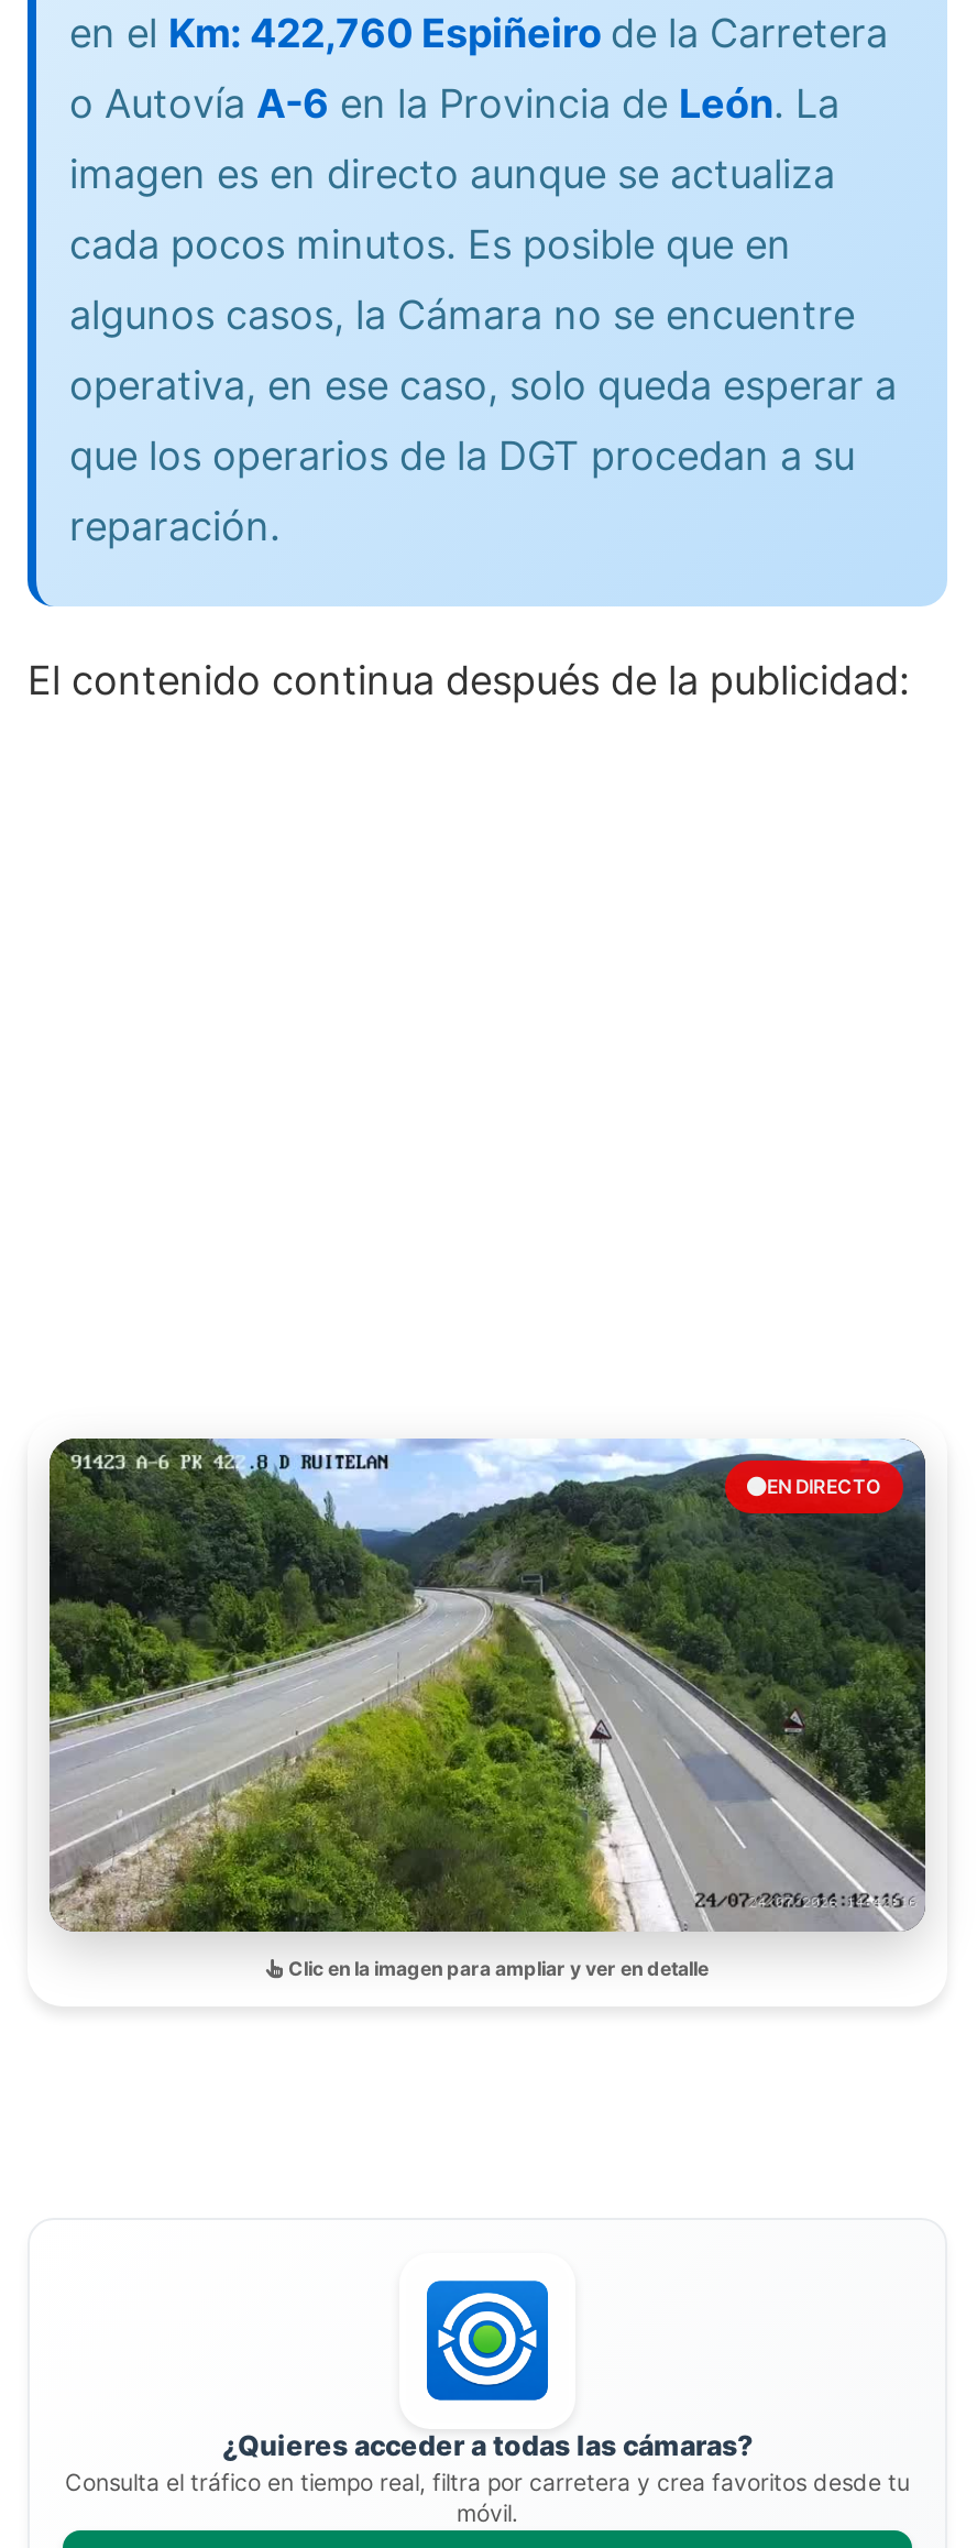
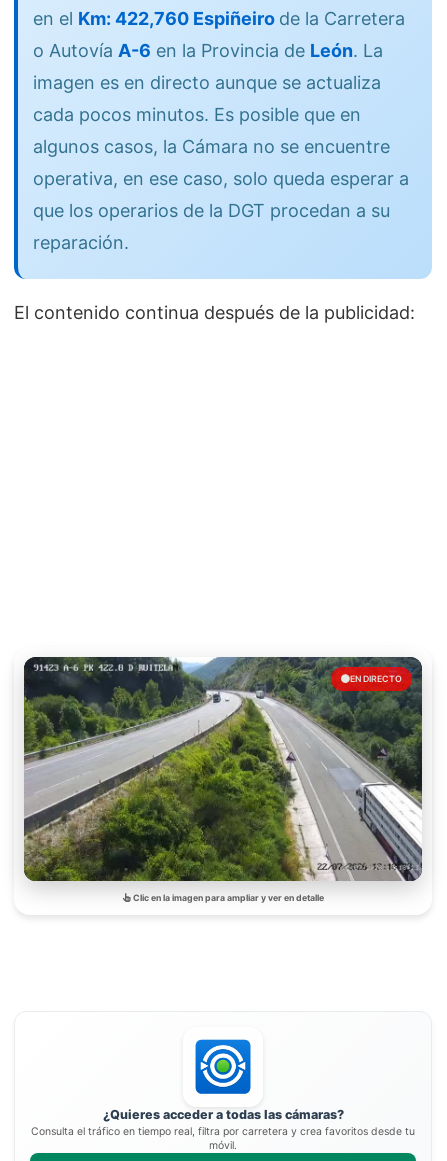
[47,1436,927,1934] [image] -> [24,656,423,882] [image]

